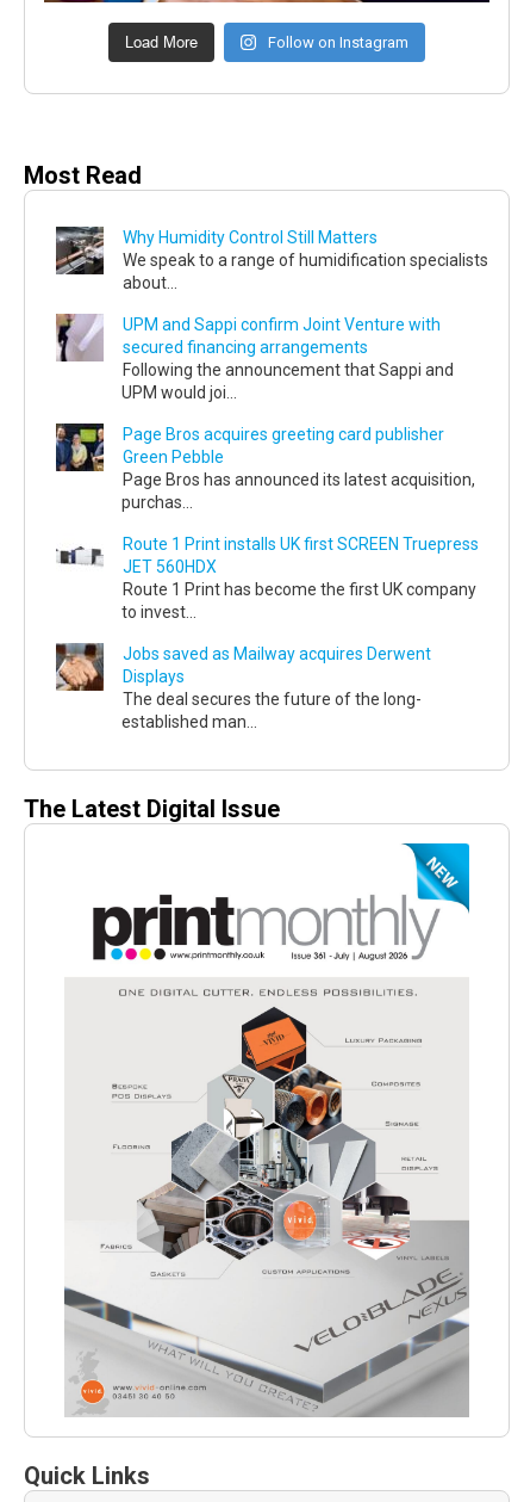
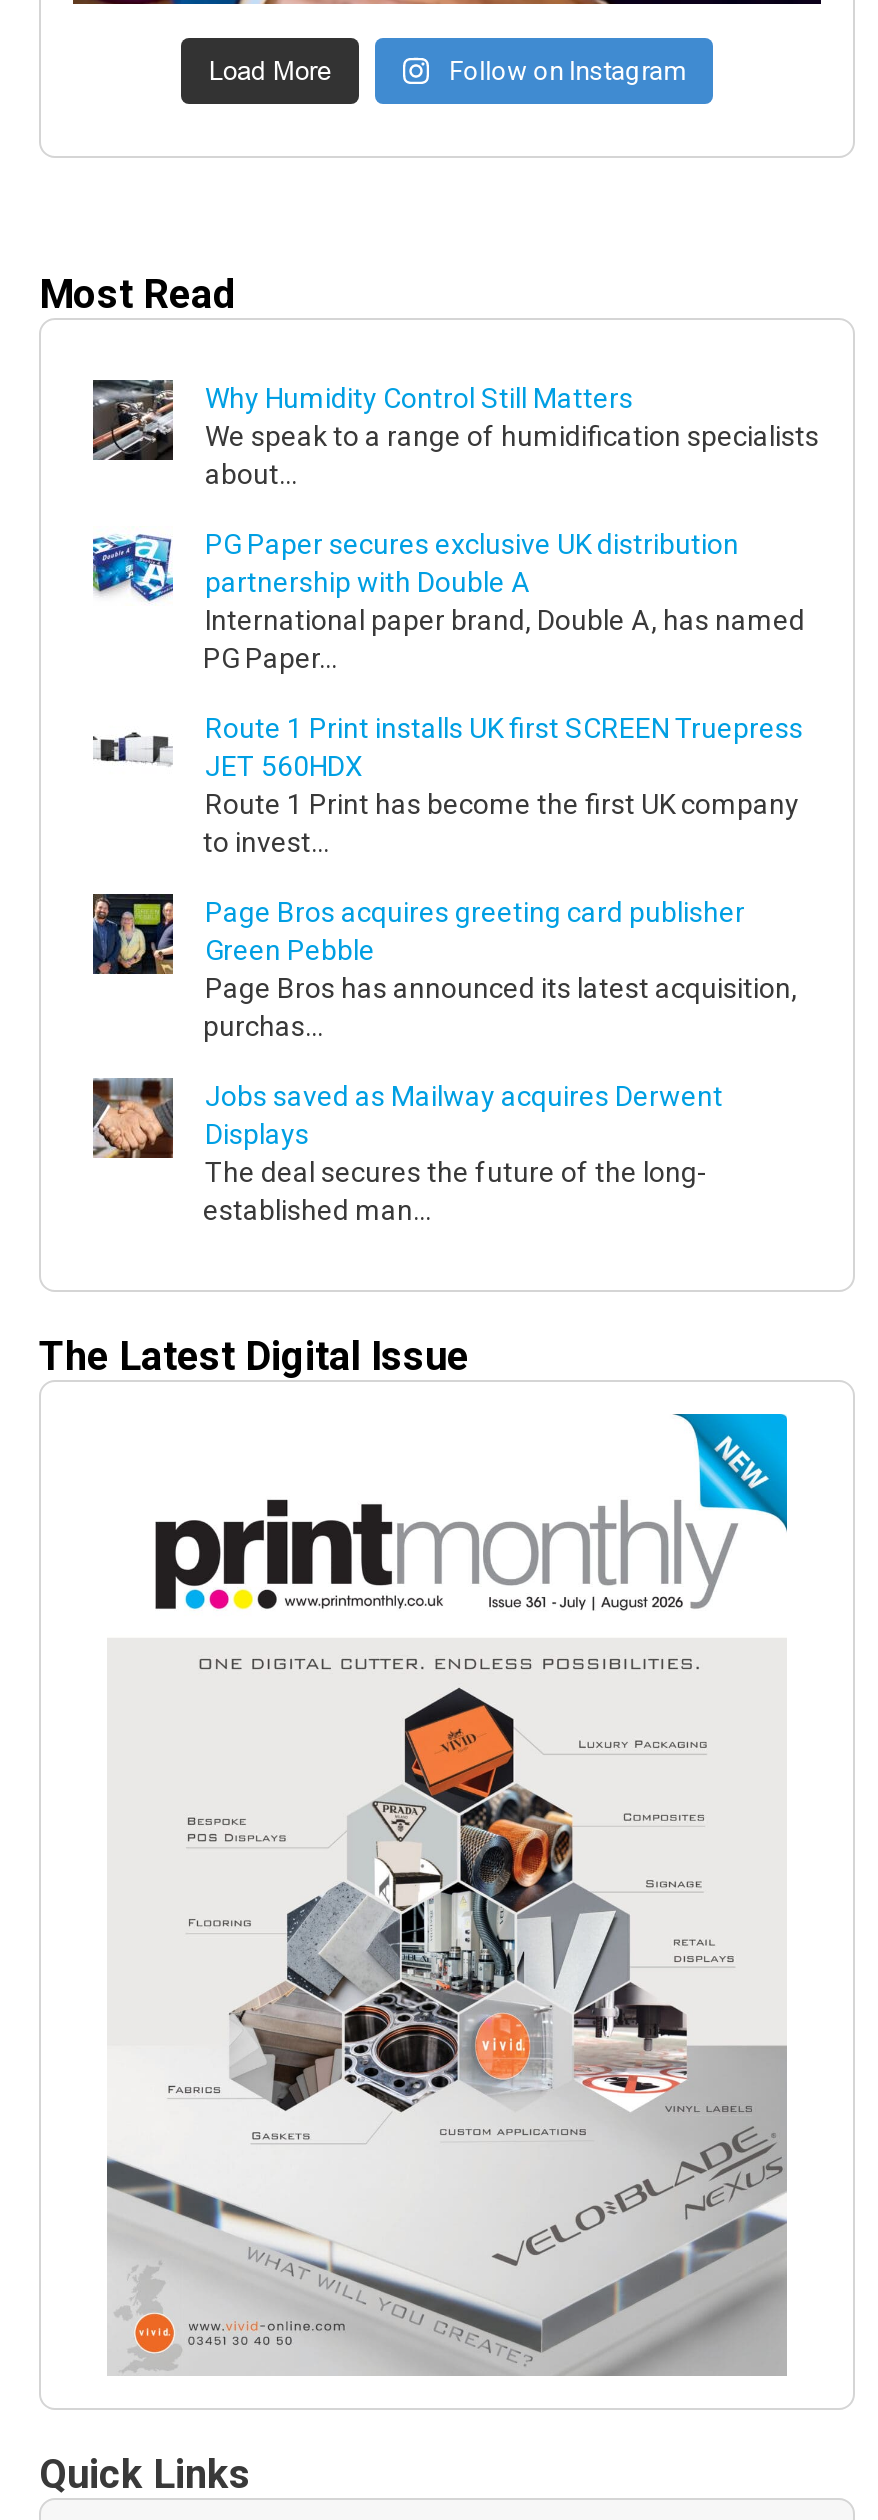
[55,313,454,402] [image] | UPM and Sappi confirm Joint Venture with | secured financing arrangements | Following the announcement that Sappi and | UPM would joi... -> [91,529,805,675] [image] | PG Paper secures exclusive UK distribution | partnership with Double A | International paper brand, Double A, has named | PG Paper...
moved [54,422,475,512] -> [89,892,797,1043]: [image] | Page Bros acquires greeting card publisher | Green Pebble | Page Bros has announced its latest acquisition, | purchas...
moved [56,533,479,622] -> [93,710,803,859]: [image] | Route 1 Print installs UK first SCREEN Truepress | JET 560HDX | Route 1 Print has become the first UK company | to invest...

